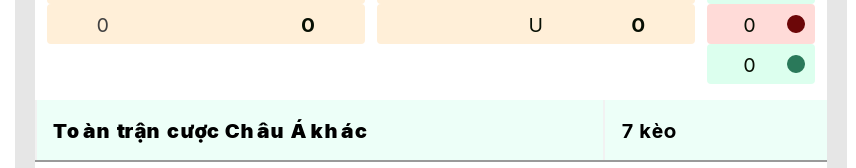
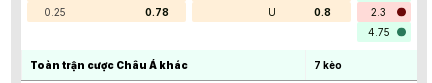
[97,11,111,35] 0 -> [44,5,66,17] 0.25
[301,11,315,35] 0 -> [145,5,169,17] 0.78
[631,11,645,35] 0 -> [314,5,331,17] 0.8
[743,11,757,35] 0 -> [371,5,386,17] 2.3
[743,51,757,75] 0 -> [368,25,390,37] 4.75

